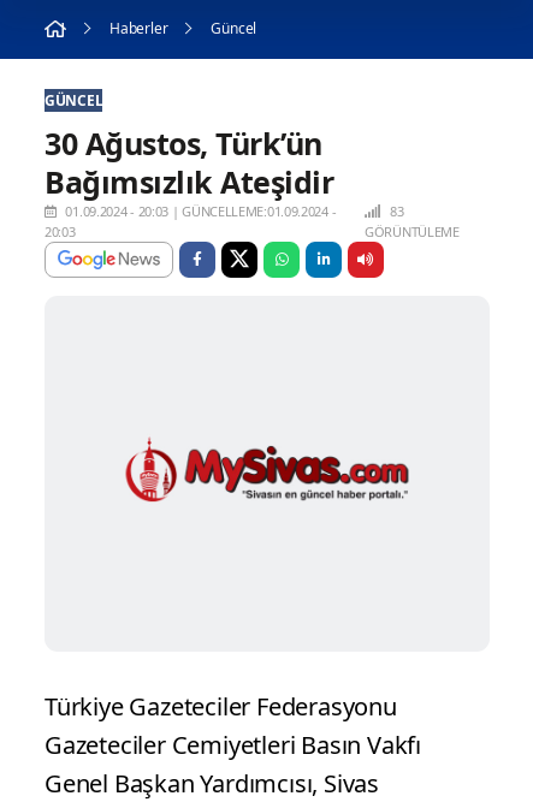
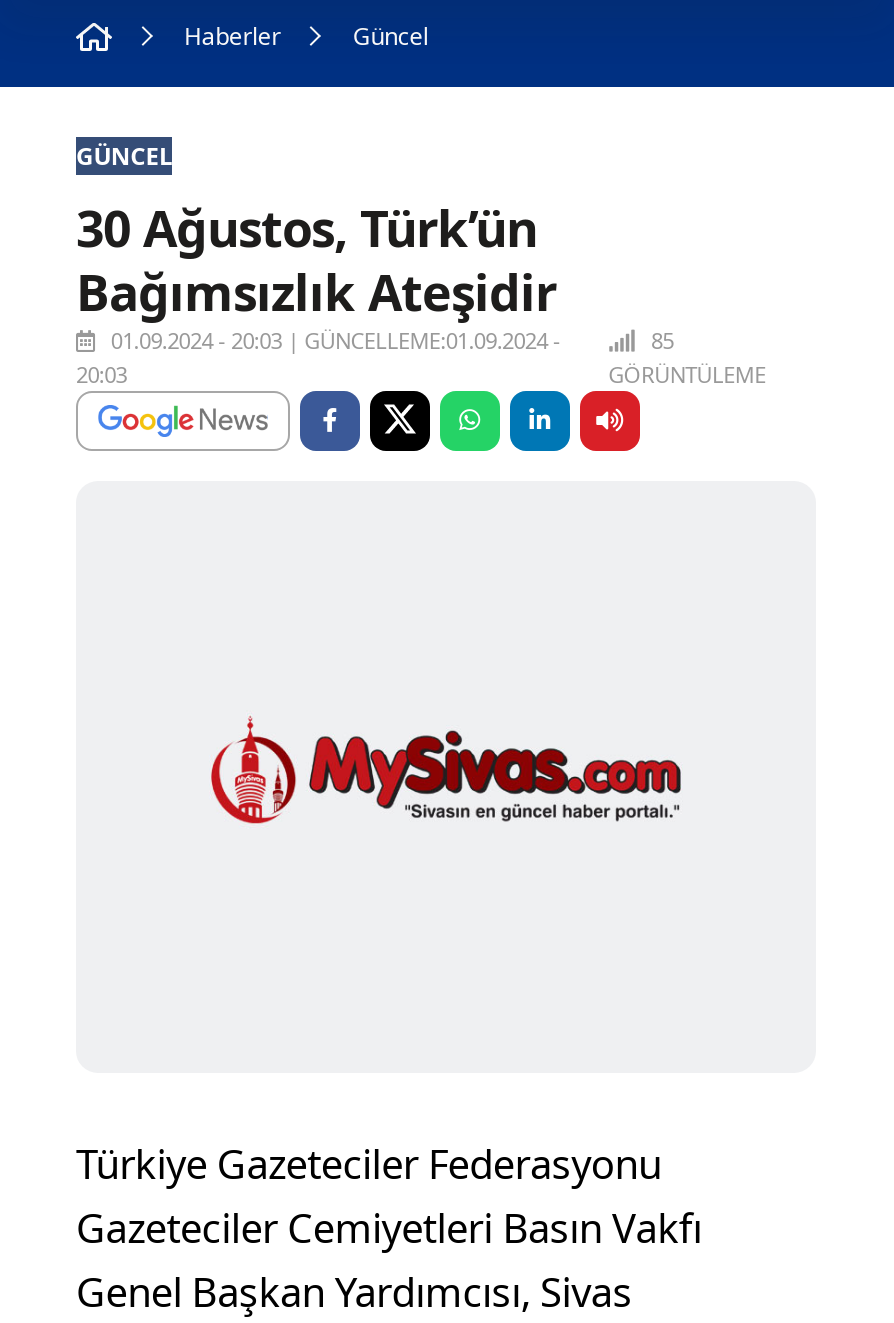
[387,202,404,220] 83 -> [646,325,674,355] 85

